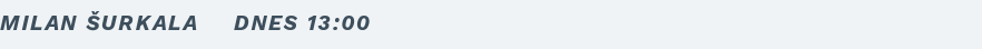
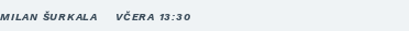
[0,10,371,35] MILAN ŠURKALA DNES 13:00 -> [0,10,191,22] MILAN ŠURKALA VČERA 13:30

